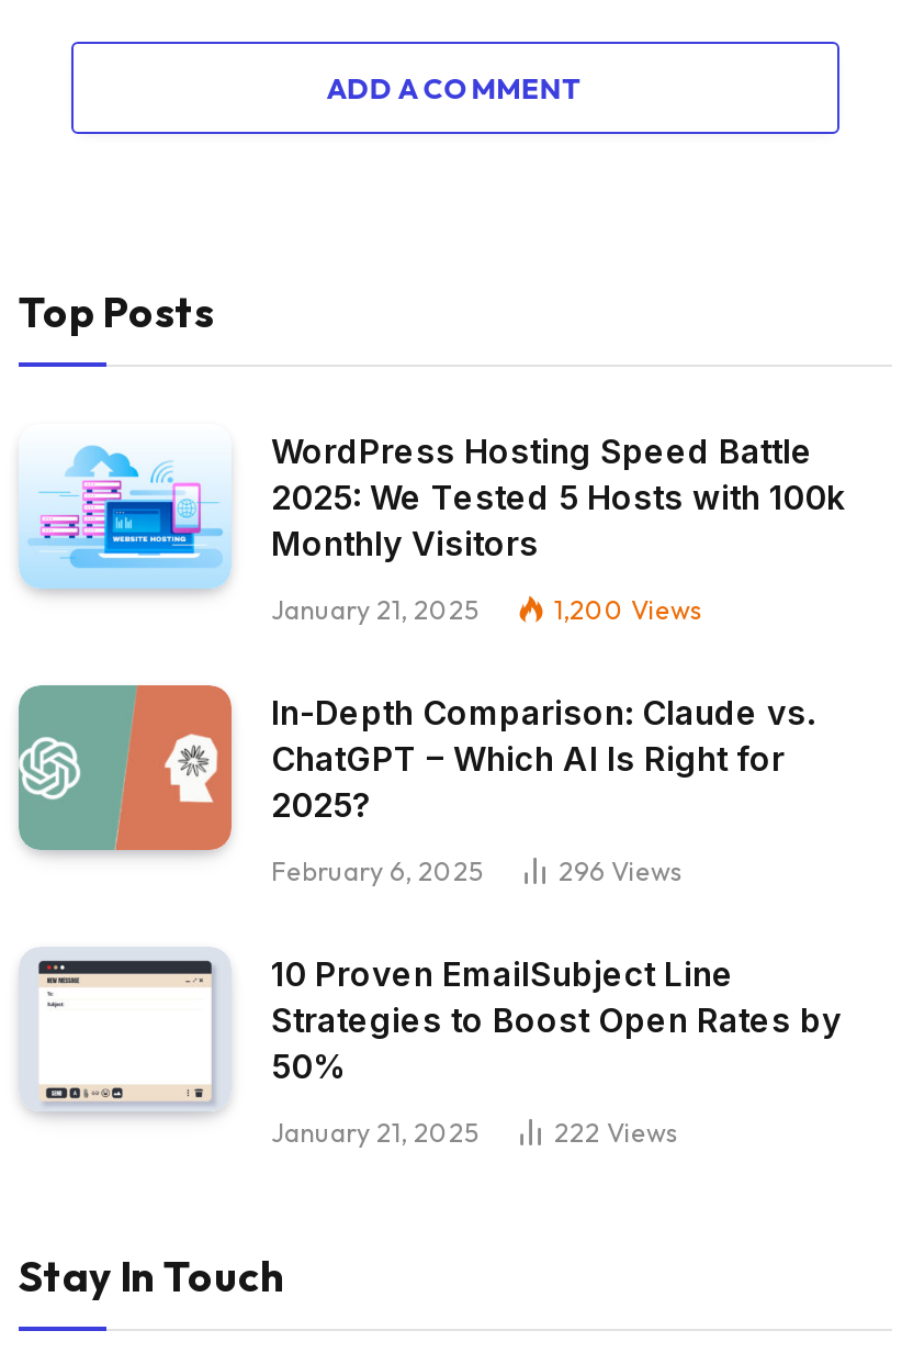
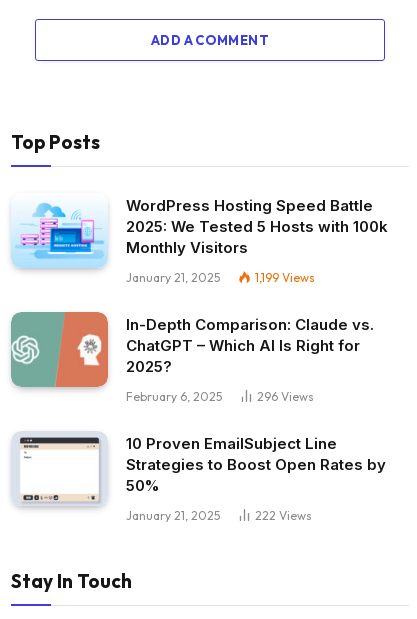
[554,594,703,627] 1,200 Views -> [255,270,315,285] 1,199 Views

